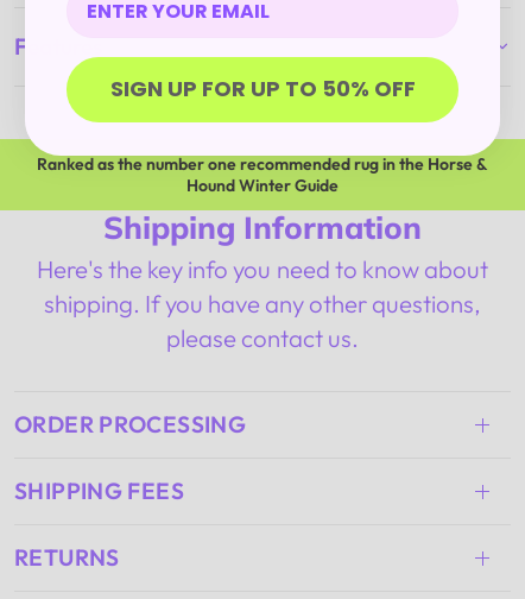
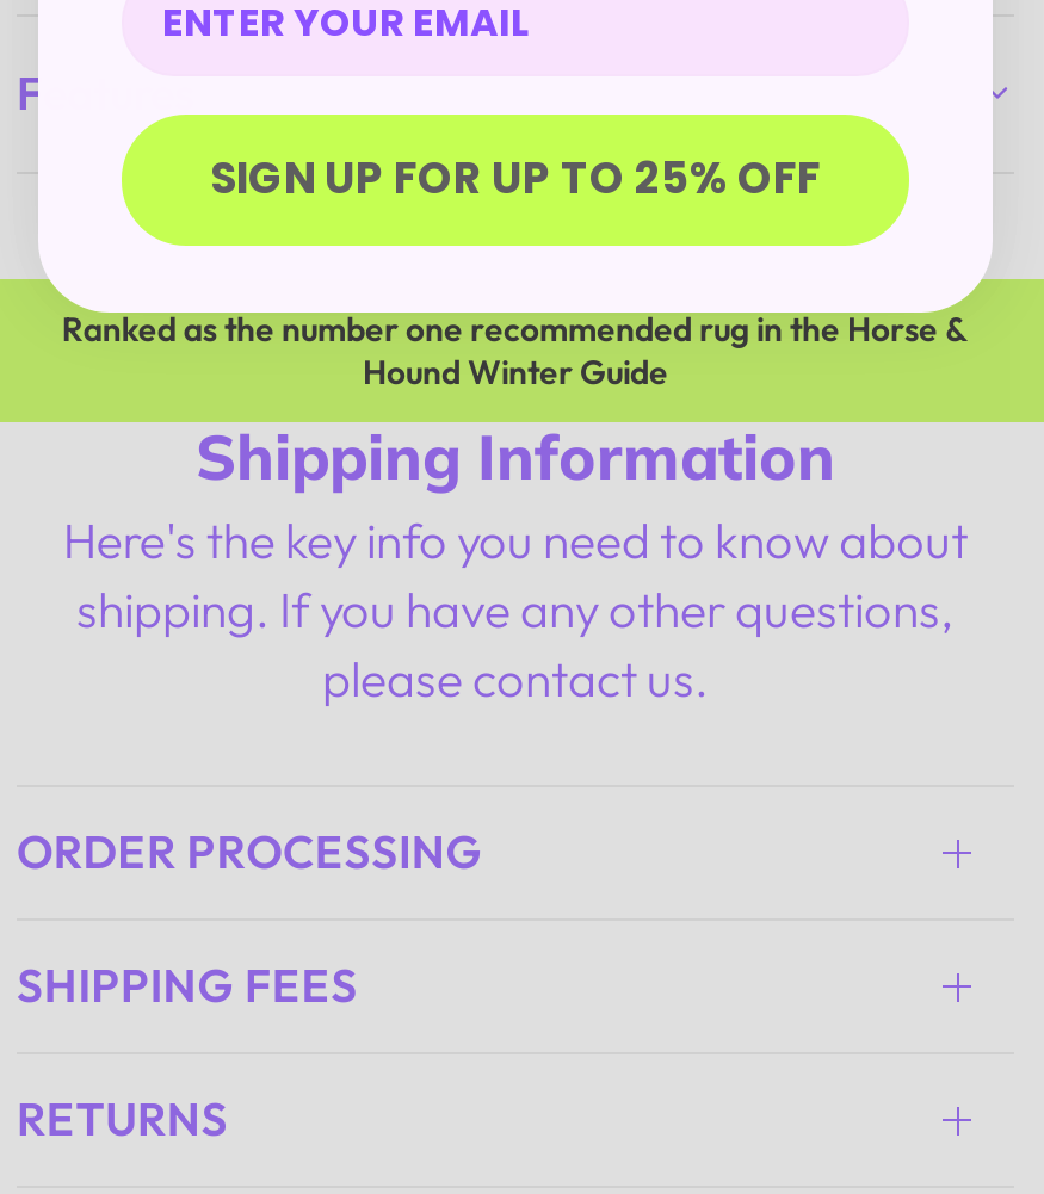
[110,74,415,103] SIGN UP FOR UP TO 50% OFF -> [210,148,821,208] SIGN UP FOR UP TO 25% OFF

